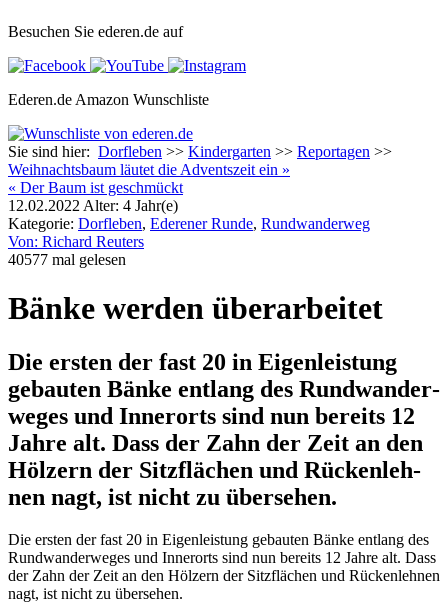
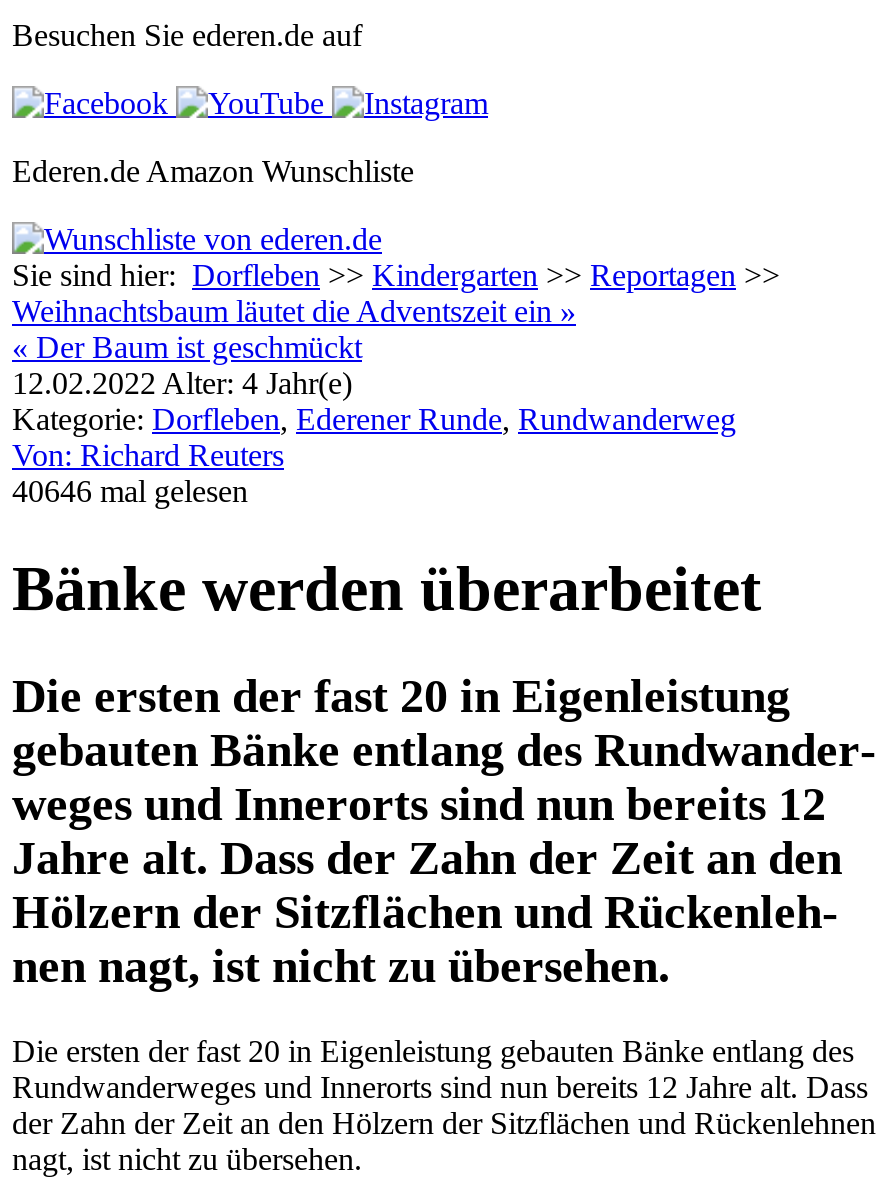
[8,251,126,268] 40577 mal gelesen -> [12,474,248,508] 40646 mal gelesen

